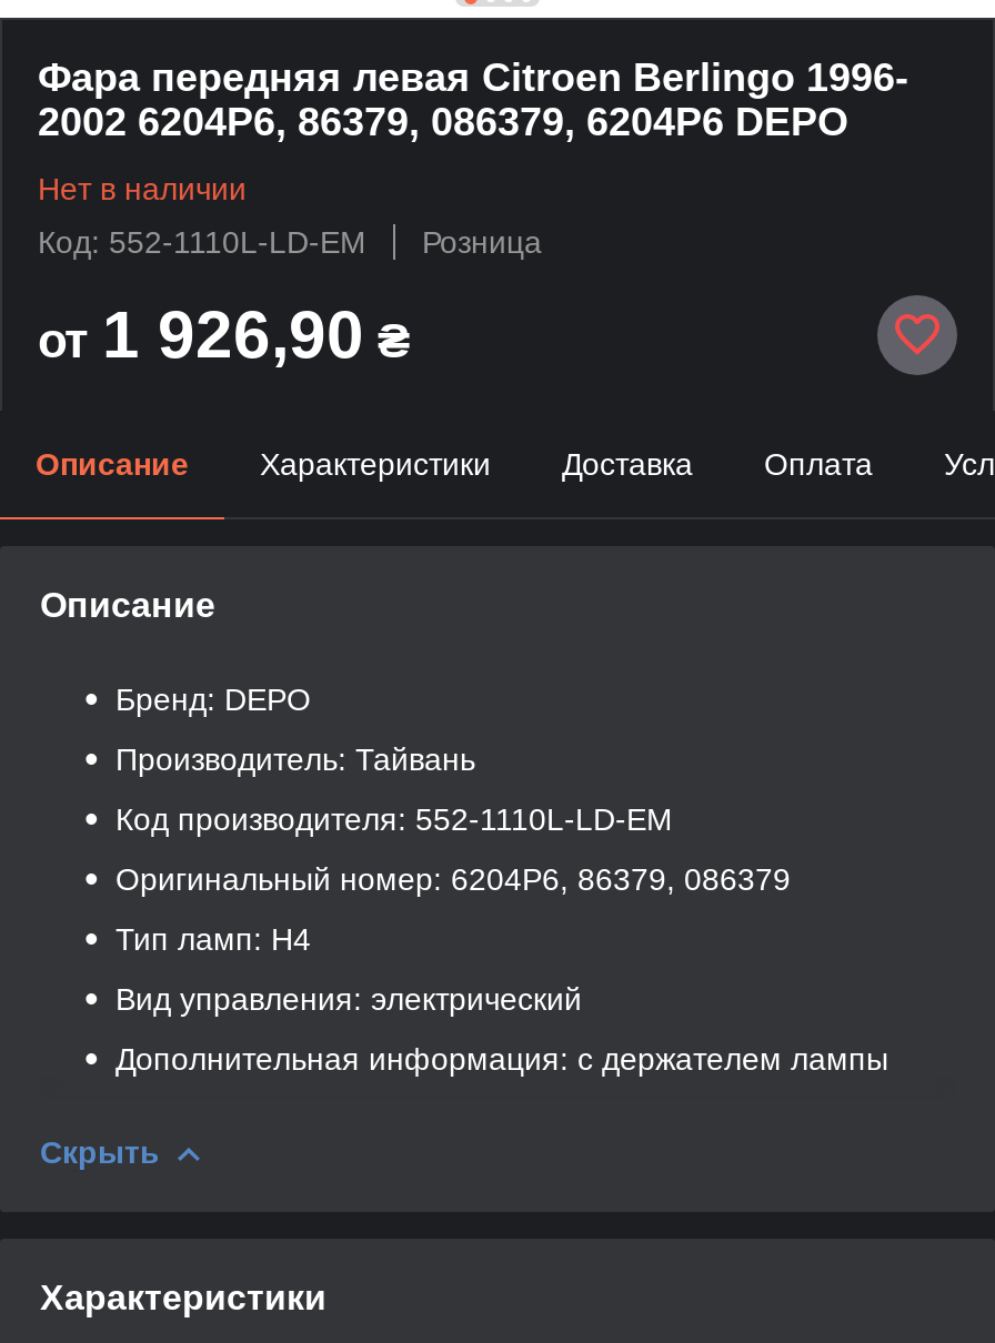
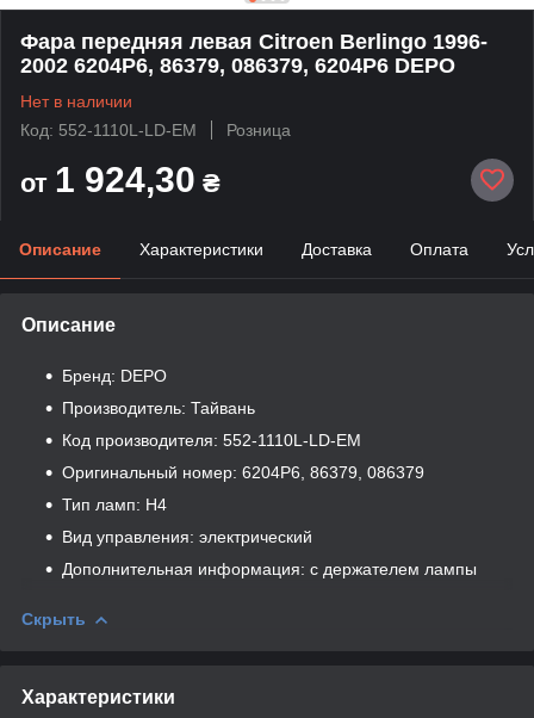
[38,297,411,370] от 1 926,90 ₴ -> [20,160,221,199] от 1 924,30 ₴

